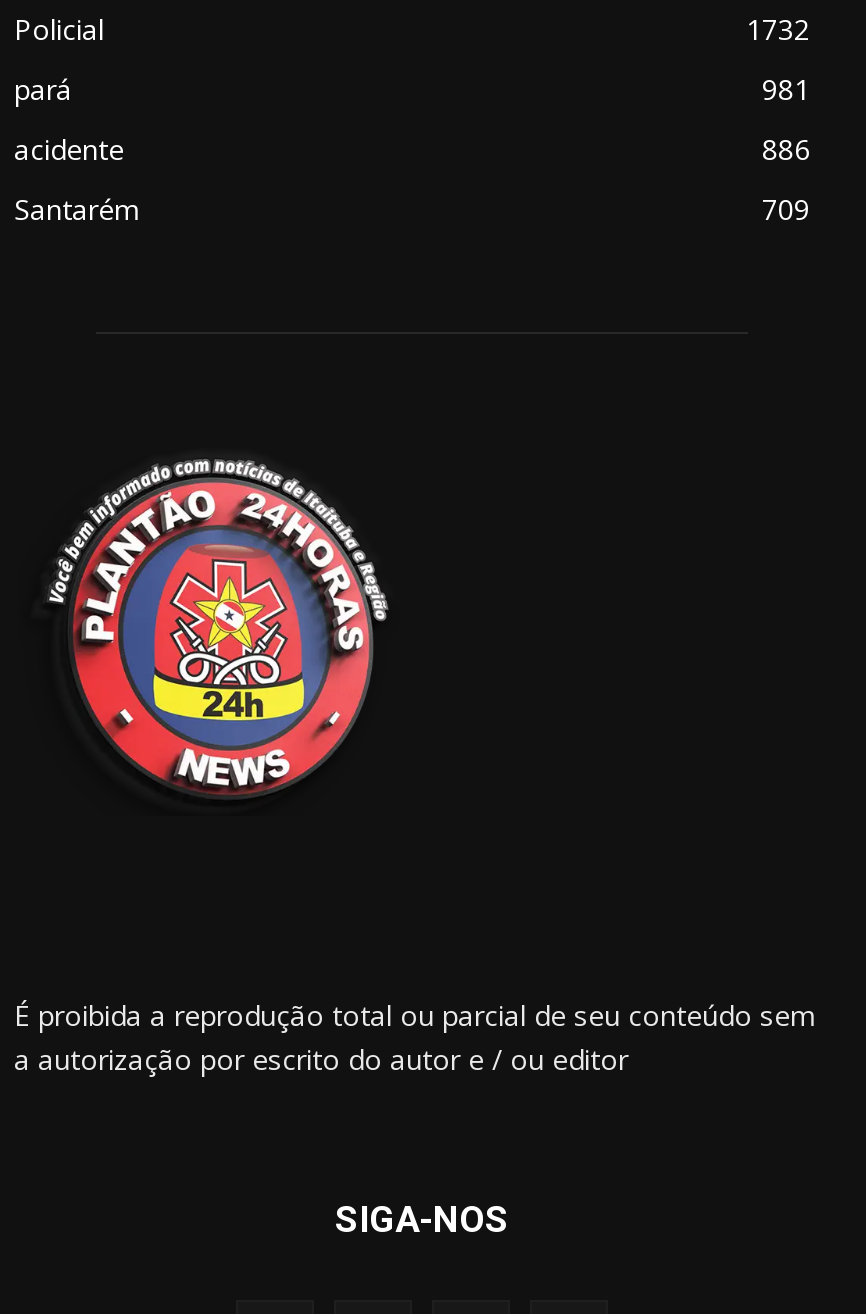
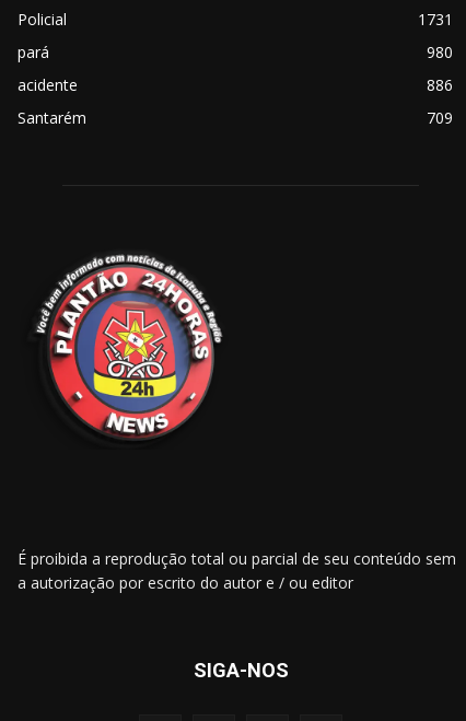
[746,11,810,49] 1732 -> [418,9,453,30] 1731
[762,71,810,109] 981 -> [427,42,453,63] 980

